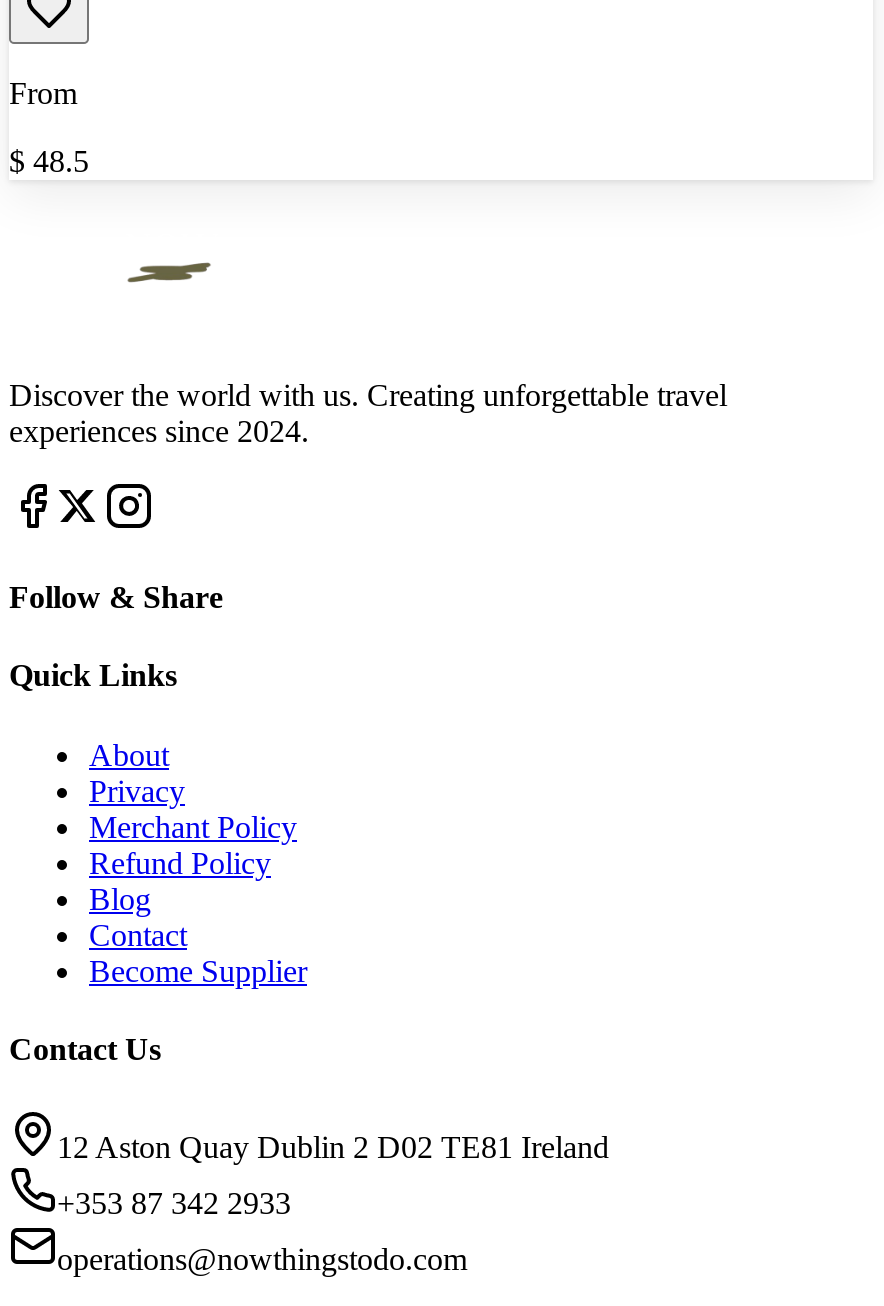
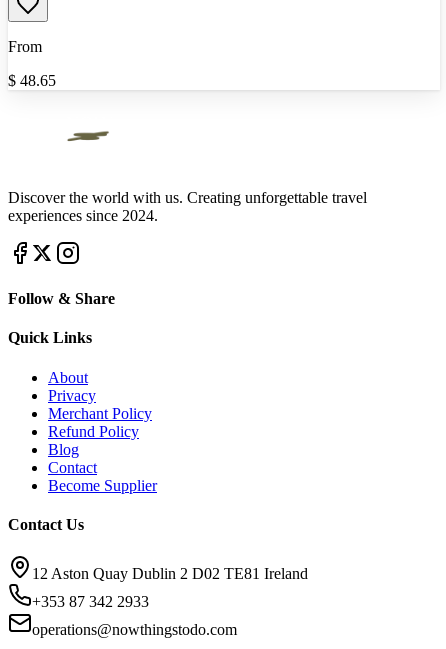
[9,144,89,178] $ 48.5 -> [8,72,56,89] $ 48.65

